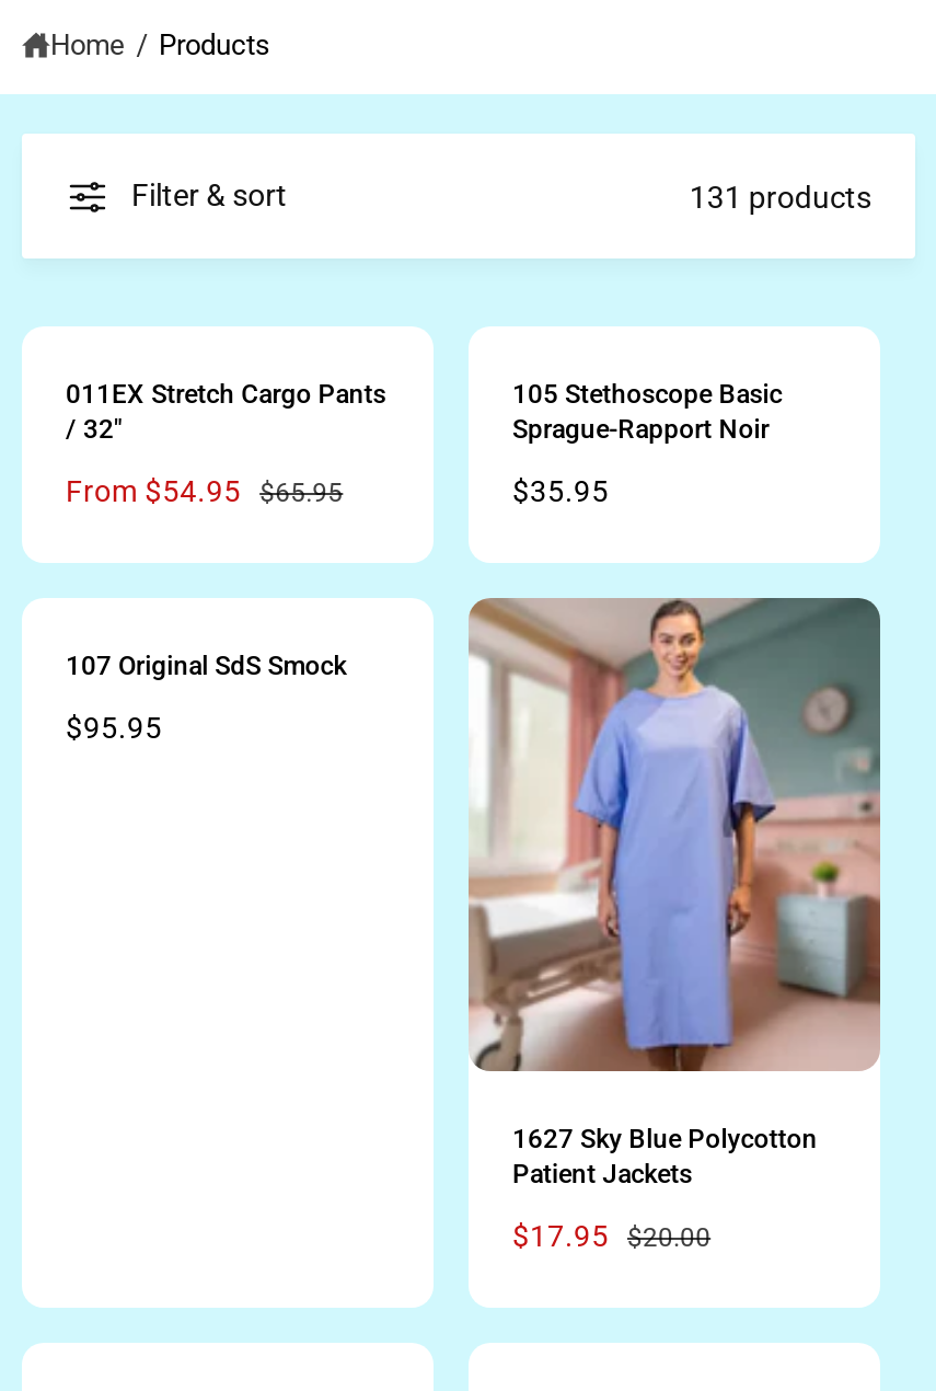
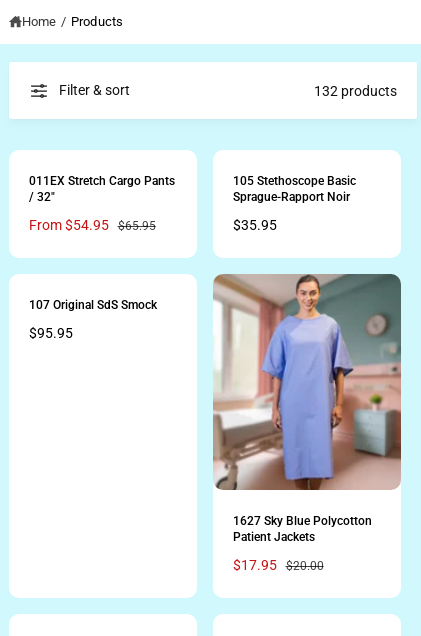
[689,179,871,214] 131 products -> [314,82,397,98] 132 products

